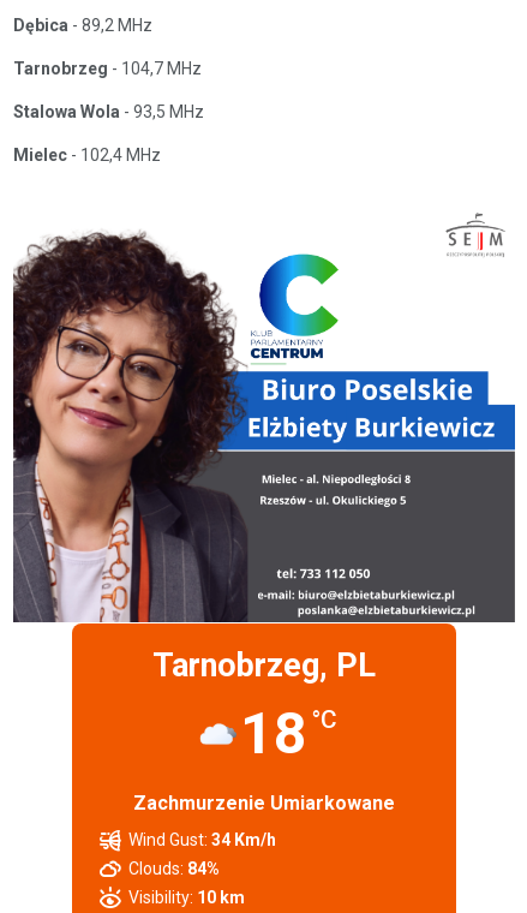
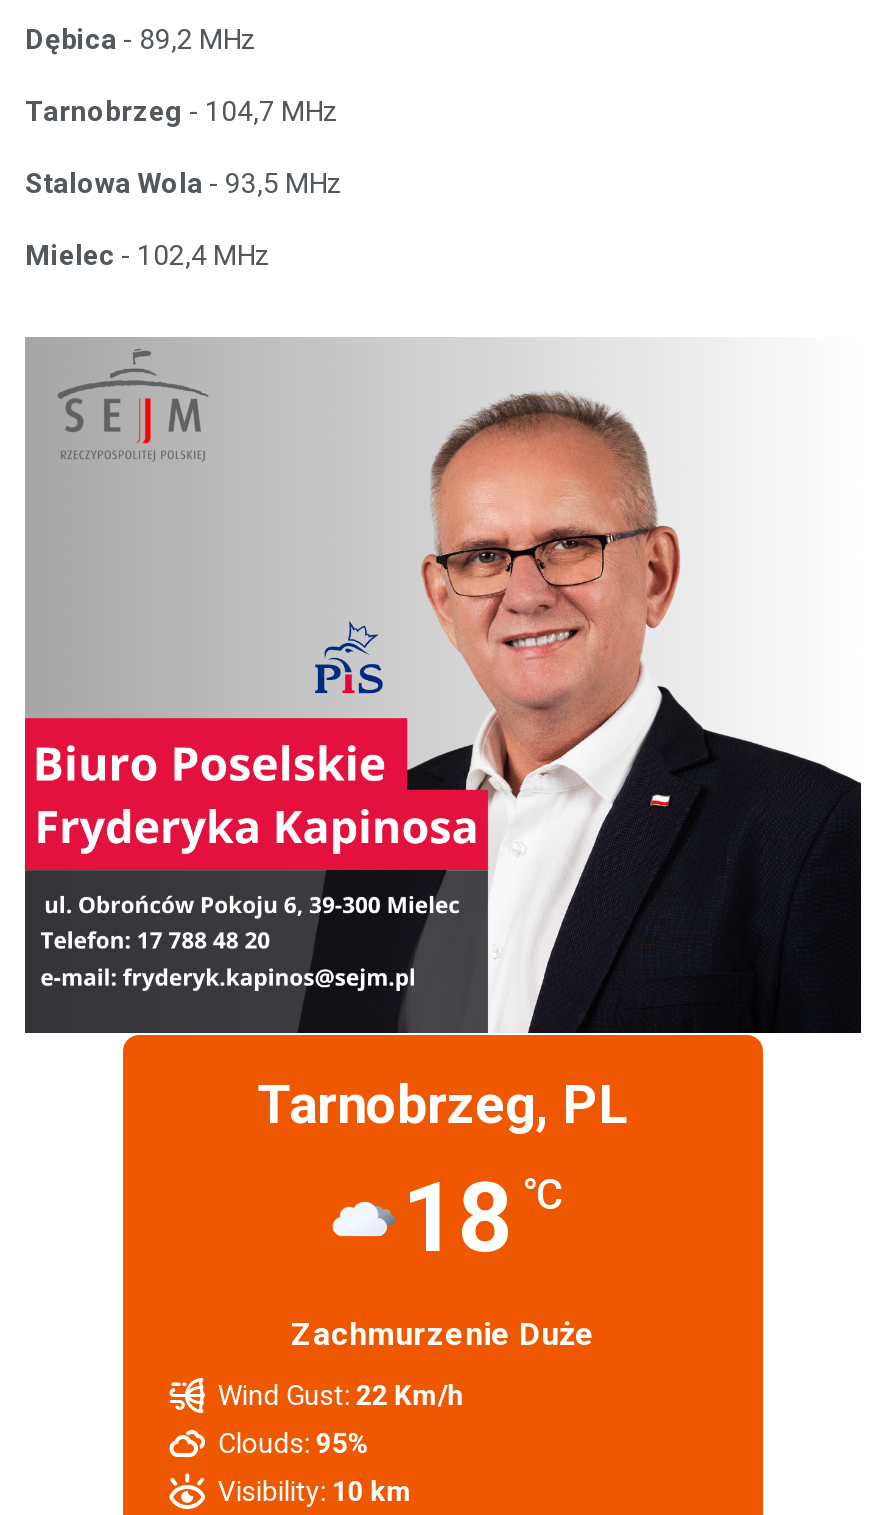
[12,205,516,623] [image] -> [23,337,861,1035] [image]
[133,792,395,814] Zachmurzenie Umiarkowane -> [291,1315,595,1353] Zachmurzenie Duże
[129,830,277,849] Wind Gust: 34 Km/h -> [218,1379,464,1411] Wind Gust: 22 Km/h
[129,859,220,878] Clouds: 84% -> [218,1427,370,1459] Clouds: 95%

